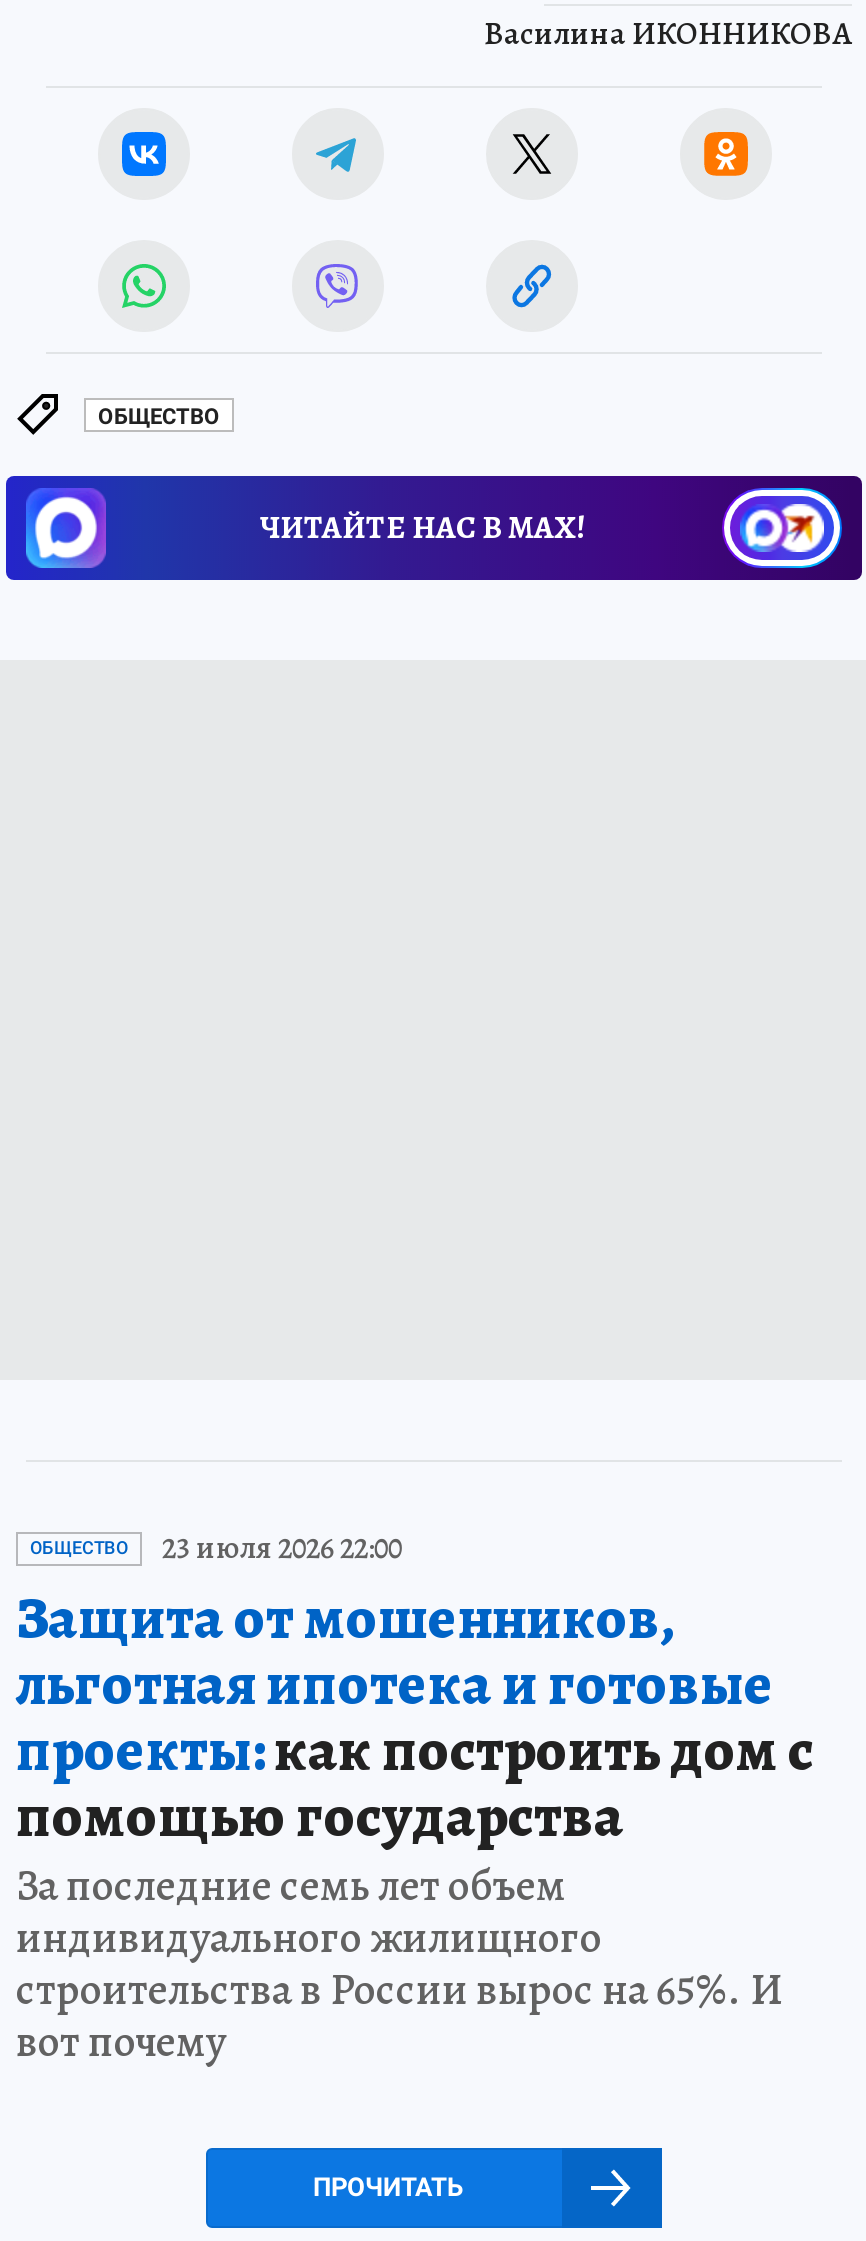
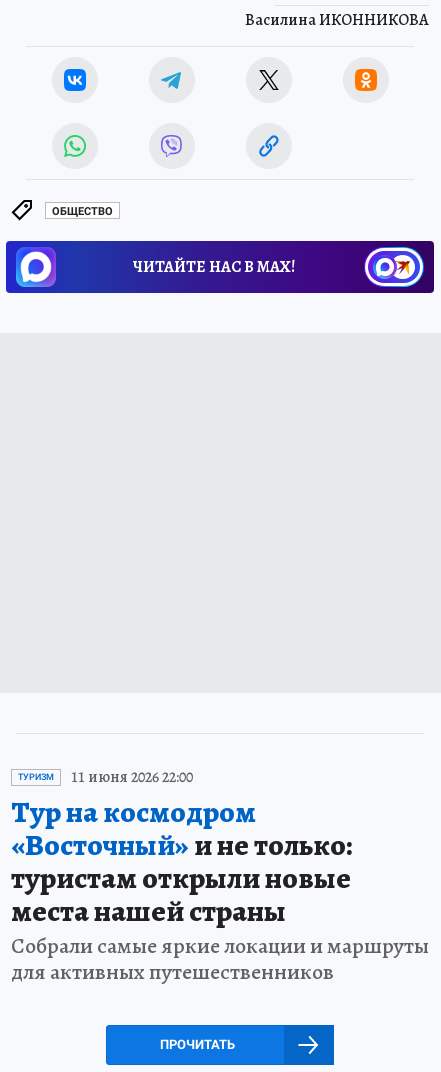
[16,1527,814,2073] ОБЩЕСТВО | 23 июля 2026 22:00 | Защита от мошенников, | льготная ипотека и готовые | проекты:как построить дом с | помощью государства | За последние семь лет объем | индивидуального жилищного | строительства в России вырос на 65%. И | вот почему -> [11,766,429,987] ТУРИЗМ | 11 июня 2026 22:00 | Тур на космодром | «Восточный»и не только: | туристам открыли новые | места нашей страны | Собрали самые яркие локации и маршруты | для активных путешественников

